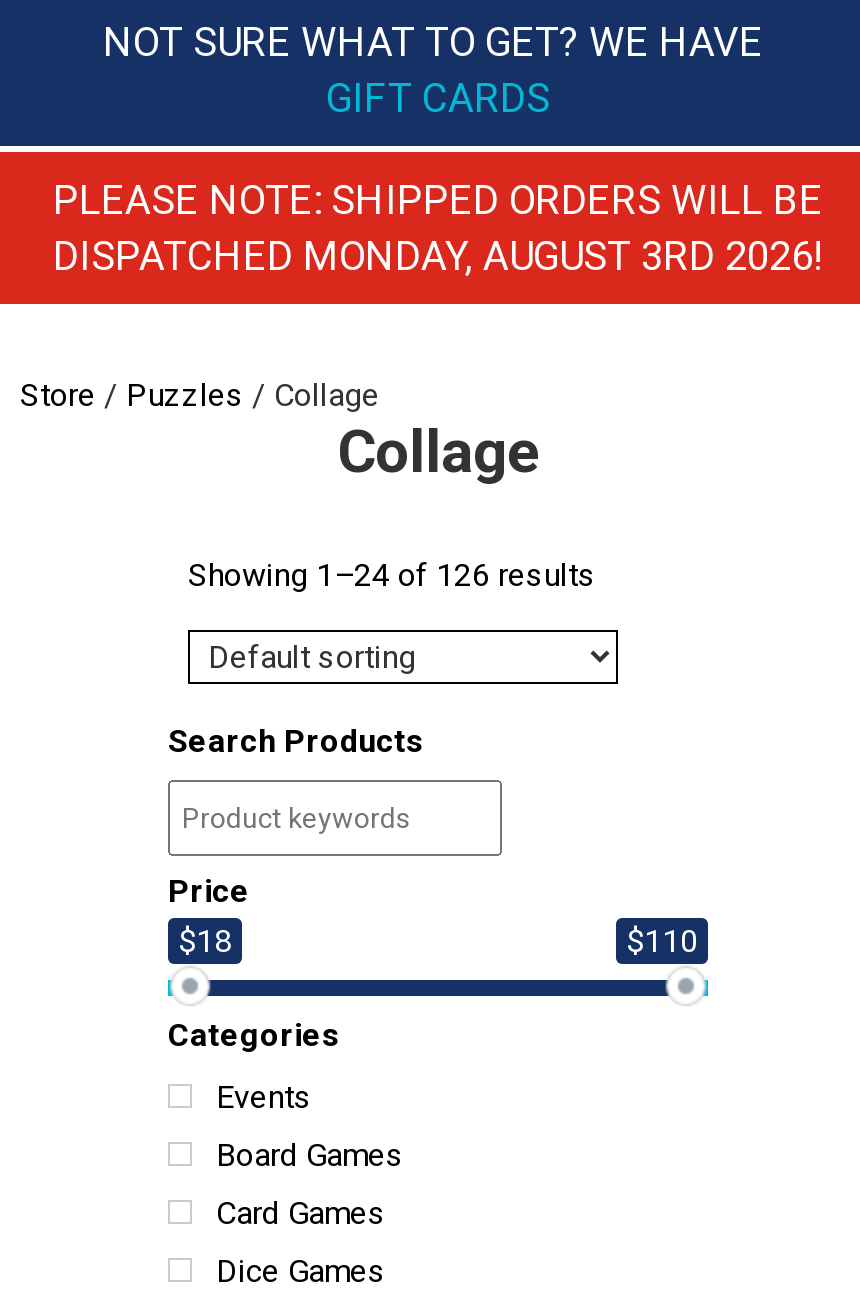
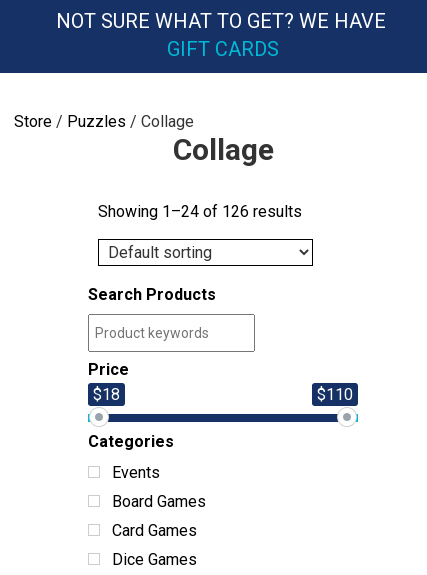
[53,176,823,280] PLEASE NOTE: SHIPPED ORDERS WILL BE | DISPATCHED MONDAY, AUGUST 3RD 2026! -> none

